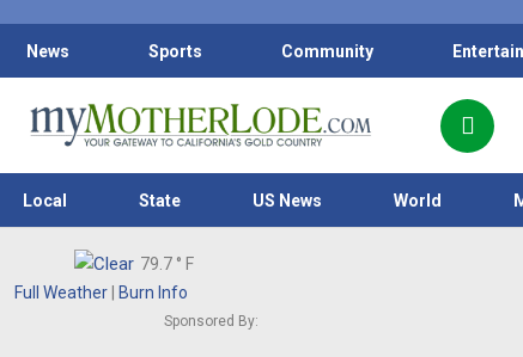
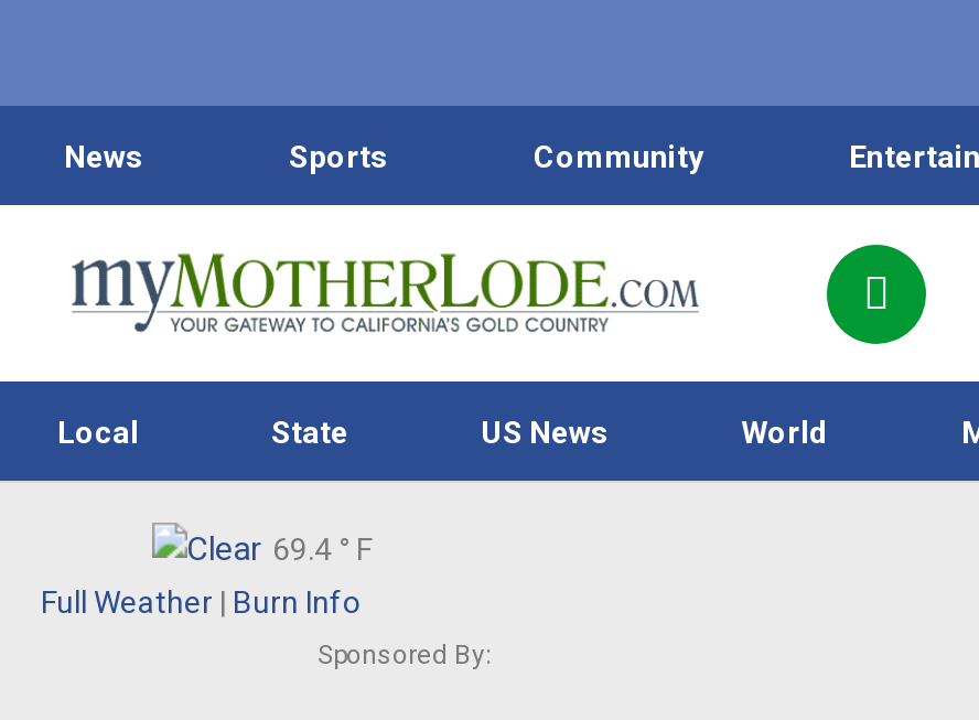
[139,254,193,273] 79.7 ° F -> [272,531,372,567] 69.4 ° F

